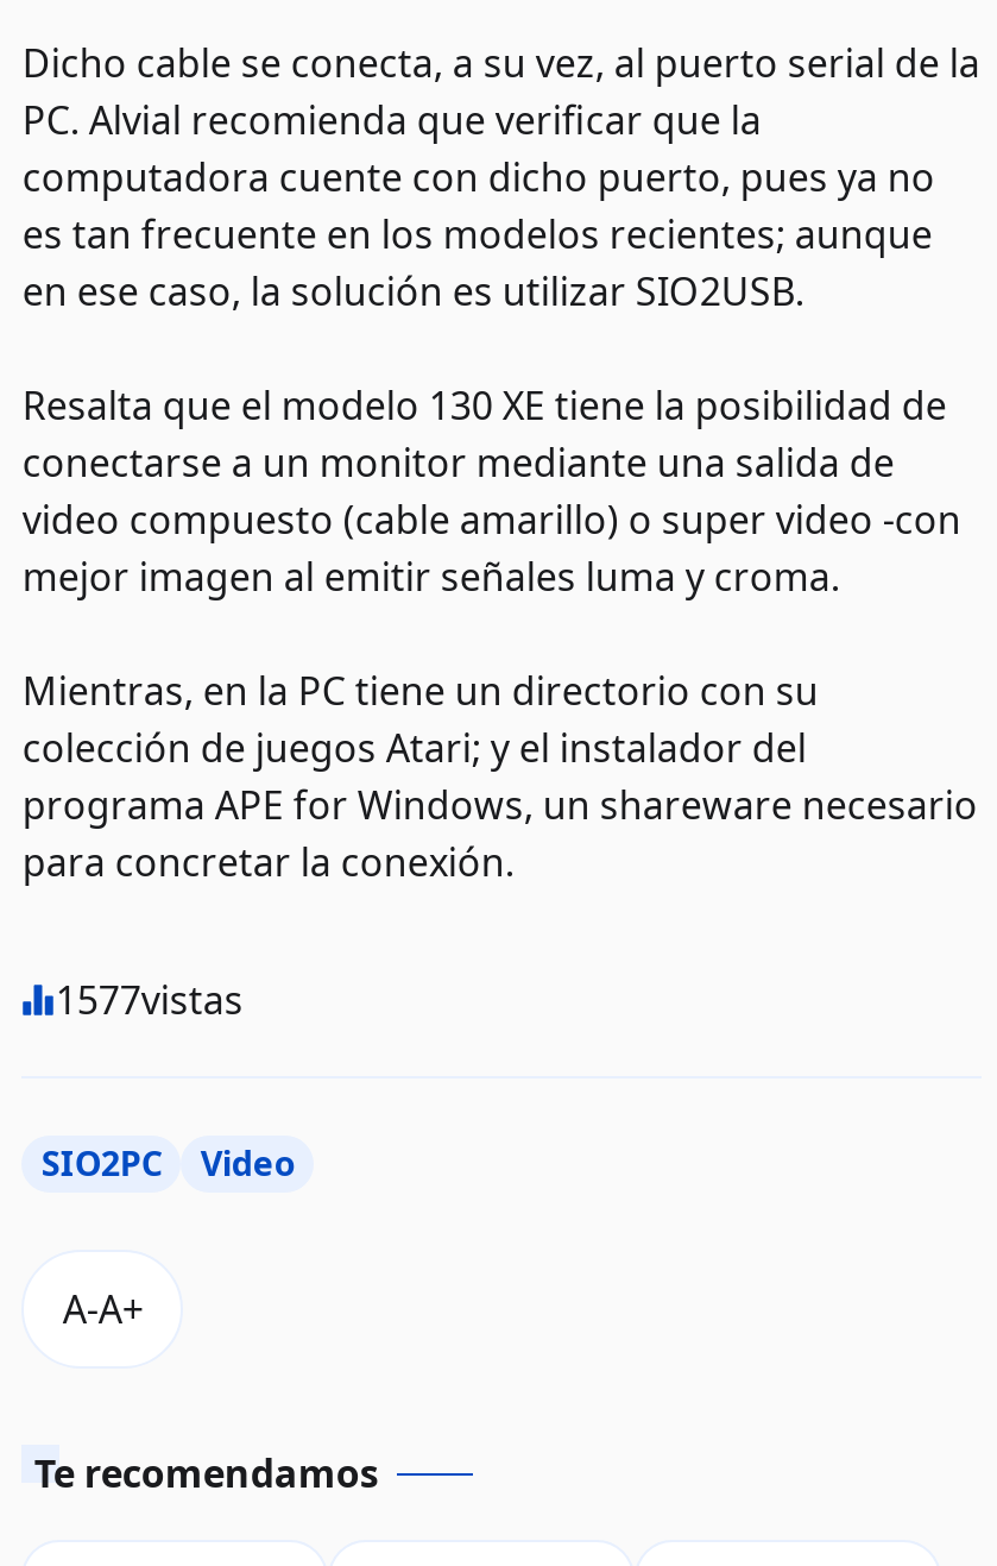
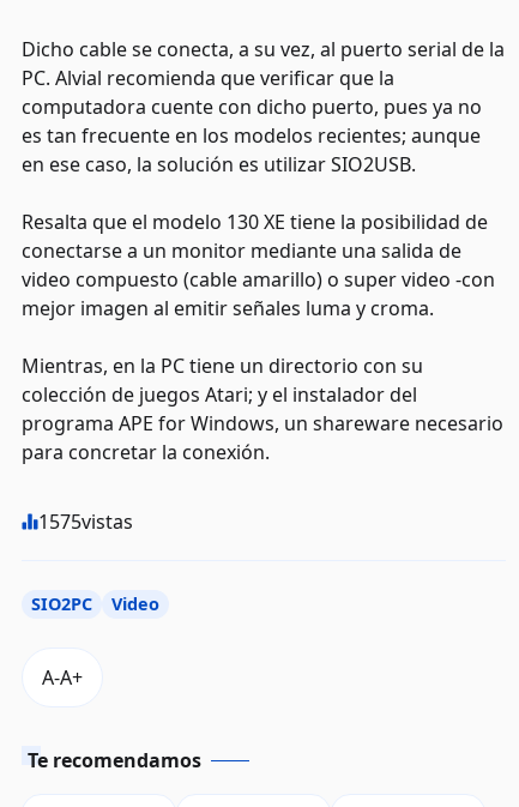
[56,975,243,1027] 1577vistas -> [39,509,134,535] 1575vistas

